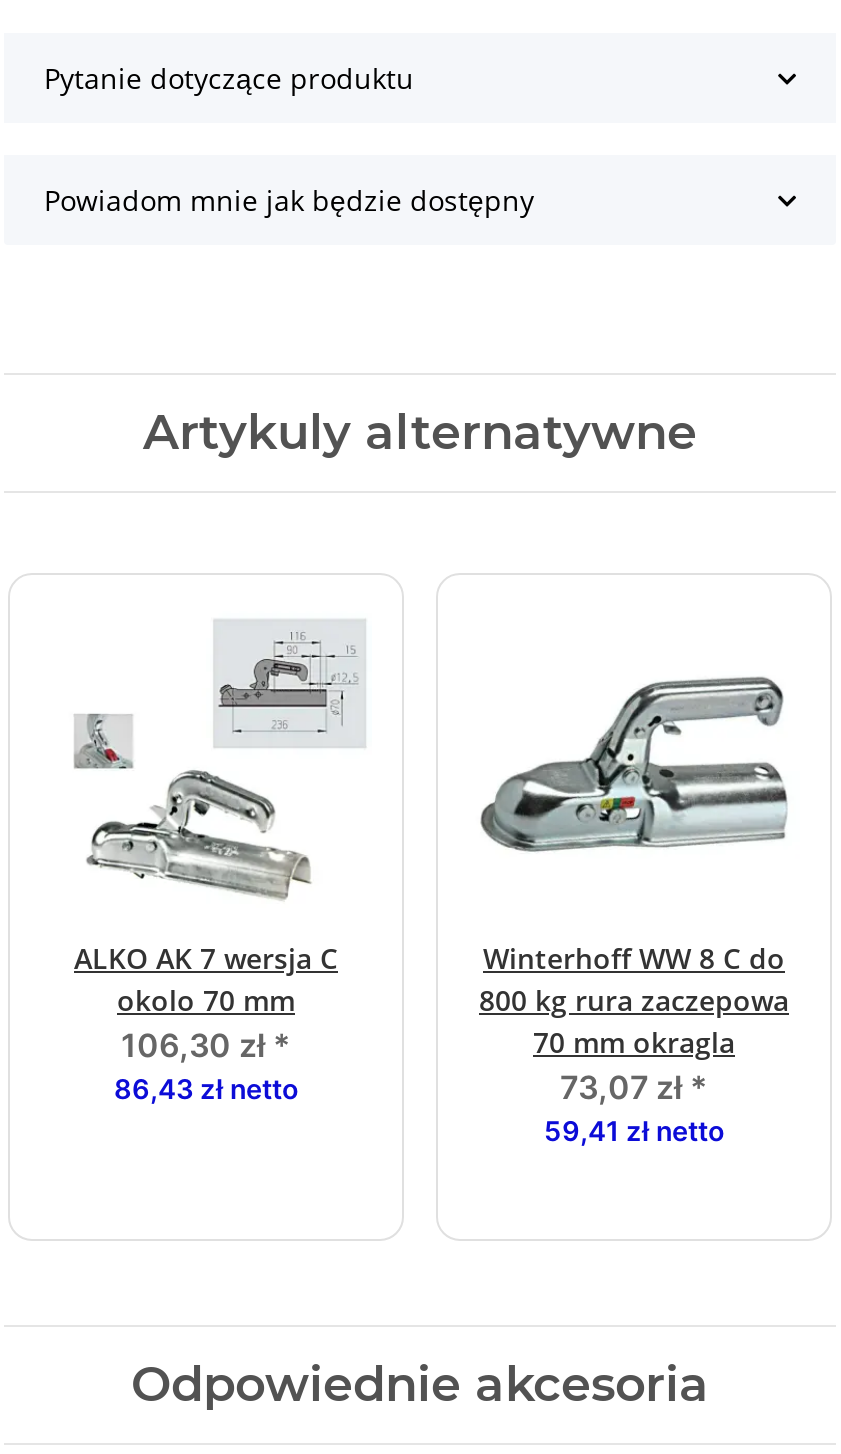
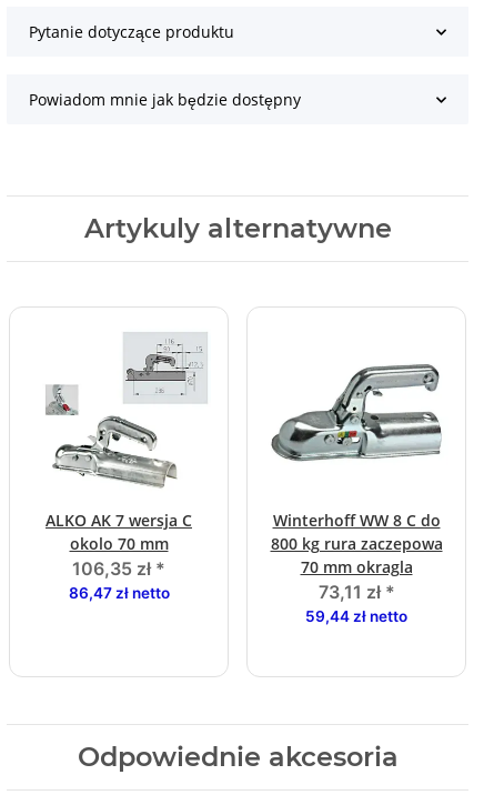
[121,1026,291,1066] 106,30 zł * -> [72,558,165,580] 106,35 zł *
[114,1074,298,1106] 86,43 zł netto -> [68,584,169,602] 86,47 zł netto
[560,1068,708,1108] 73,07 zł * -> [318,581,395,603] 73,11 zł *
[544,1116,724,1148] 59,41 zł netto -> [305,608,407,626] 59,44 zł netto

